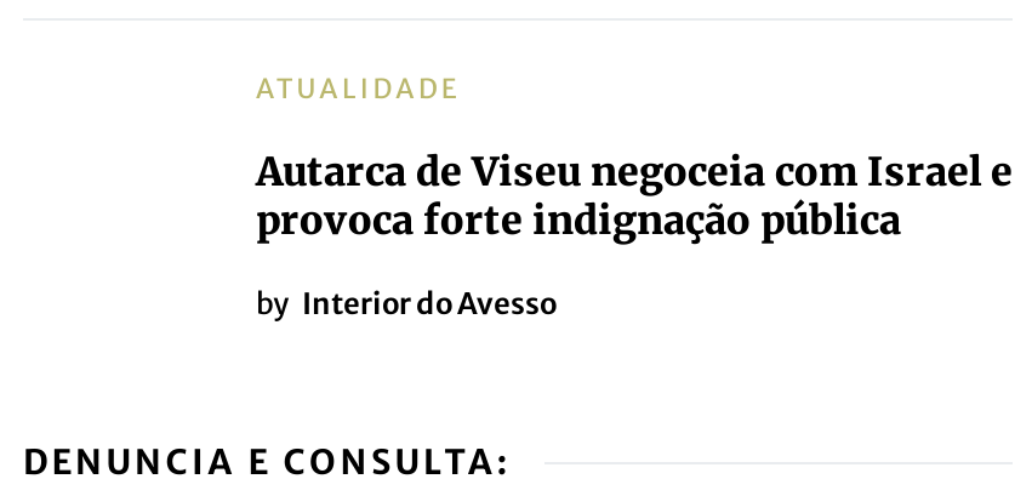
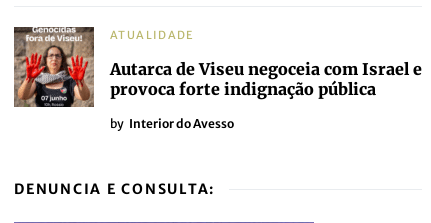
none -> [13,26,95,108] [image]

